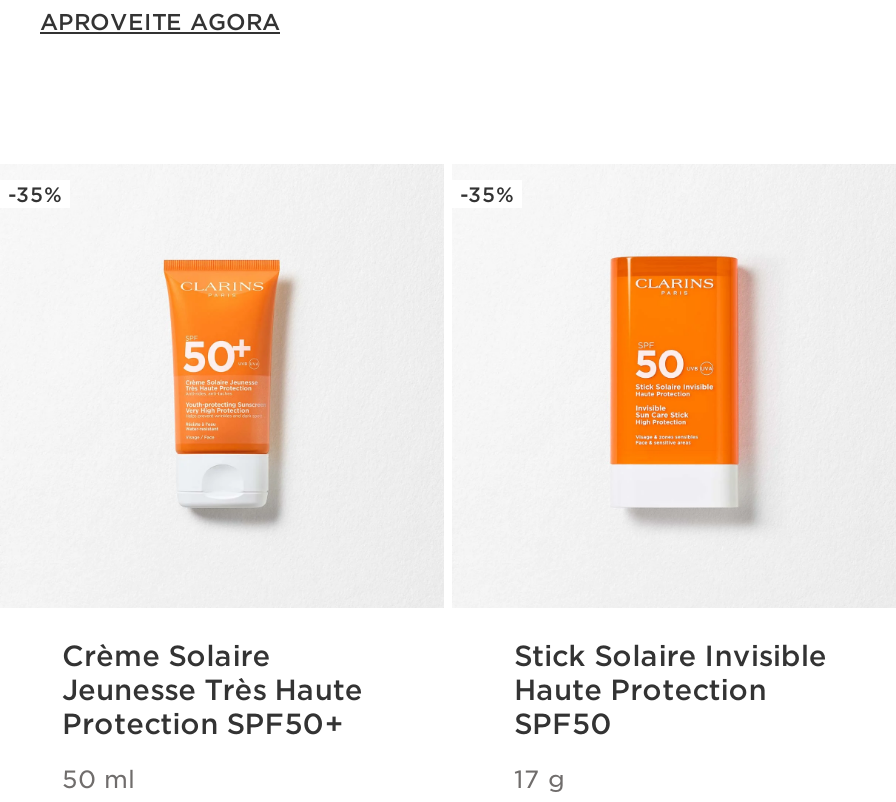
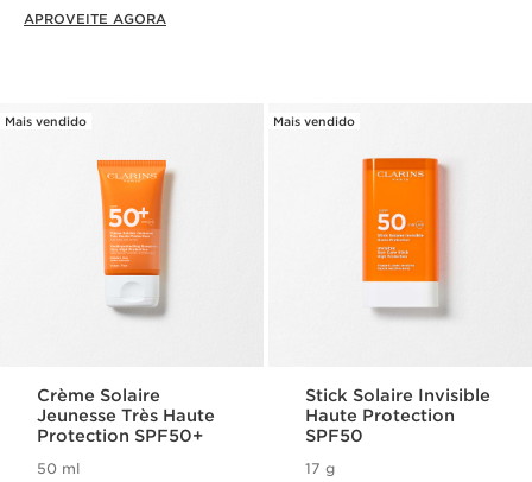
[8,183,62,207] -35% -> [5,115,87,129] Mais vendido
[460,183,514,207] -35% -> [273,115,355,129] Mais vendido

